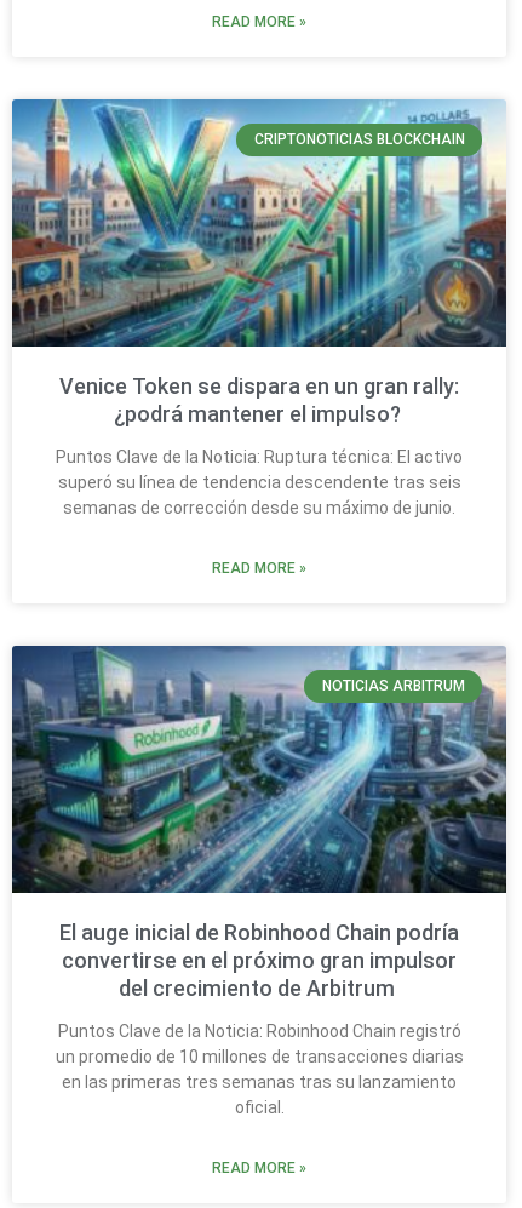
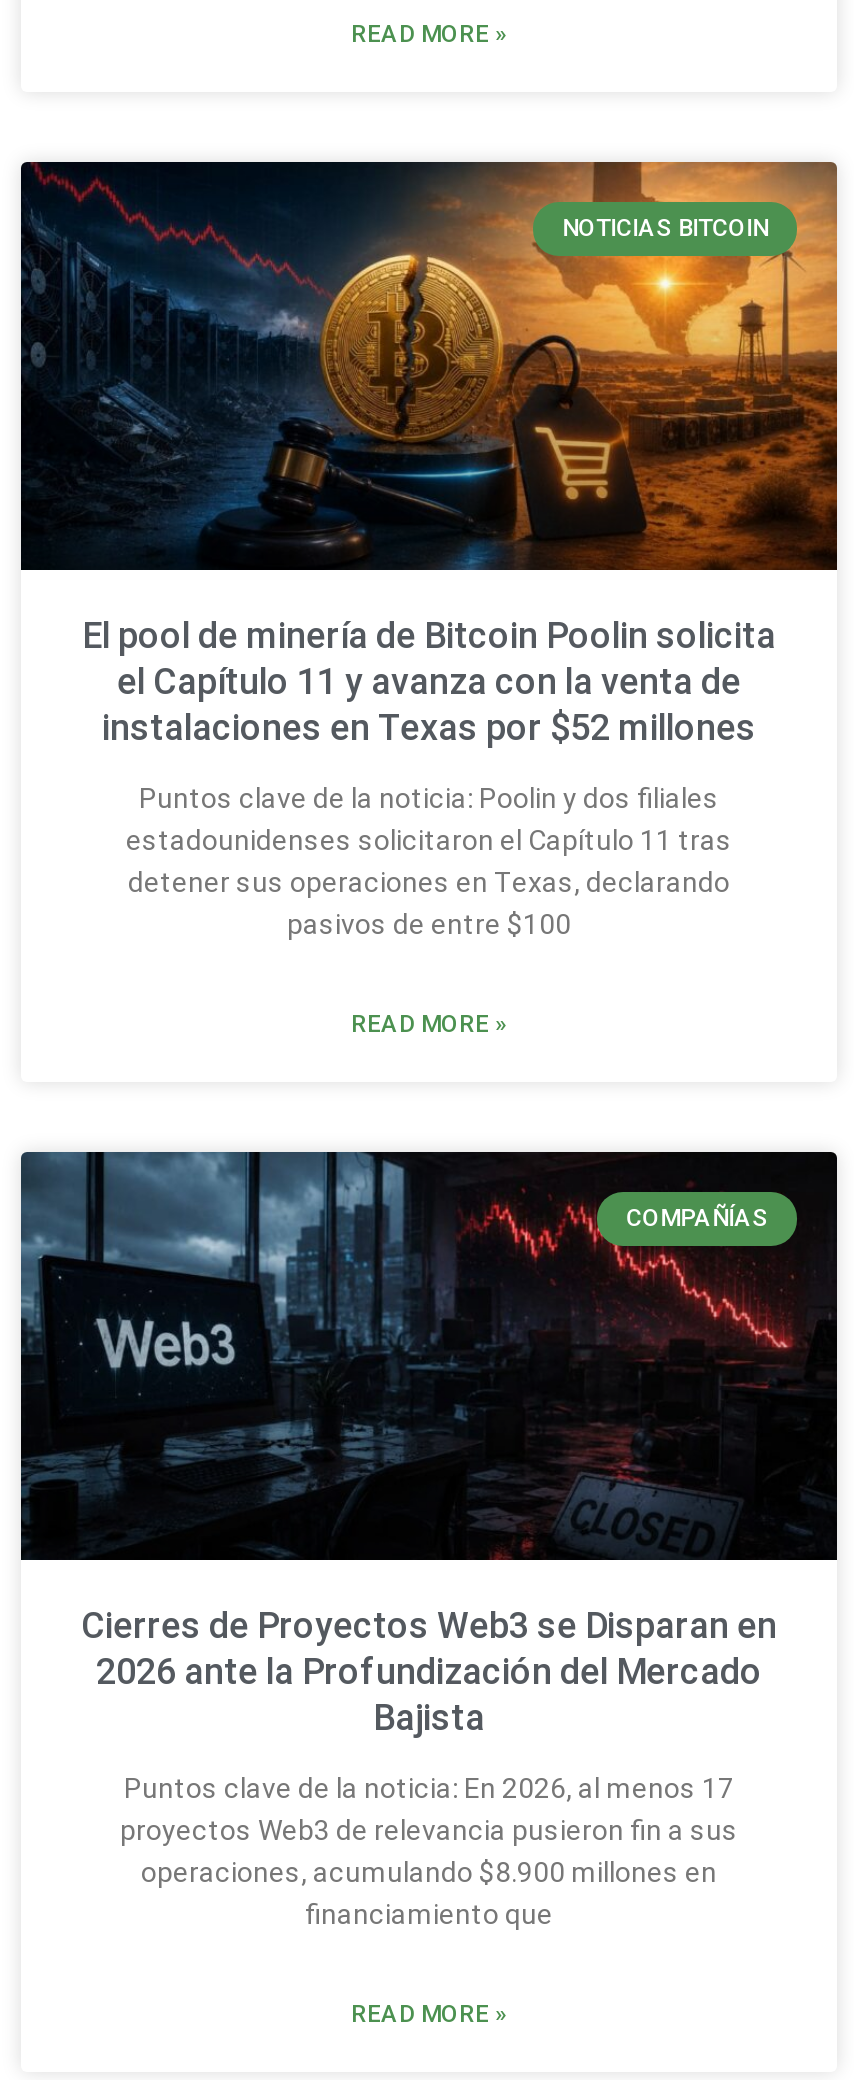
[11,98,506,347] [image] | CRIPTONOTICIAS BLOCKCHAIN -> [19,160,839,572] [image] | NOTICIAS BITCOIN
[59,373,459,427] Venice Token se dispara en un gran rally: | ¿podrá mantener el impulso? -> [82,614,776,748] El pool de minería de Bitcoin Poolin solicita | el Capítulo 11 y avanza con la venta de | instalaciones en Texas por $52 millones
[56,447,463,518] Puntos Clave de la Noticia: Ruptura técnica: El activo | superó su línea de tendencia descendente tras seis | semanas de corrección desde su máximo de junio. -> [126,782,732,940] Puntos clave de la noticia: Poolin y dos filiales | estadounidenses solicitaron el Capítulo 11 tras | detener sus operaciones en Texas, declarando | pasivos de entre $100
[12,645,507,894] [image] | NOTICIAS ARBITRUM -> [21,1150,839,1562] [image] | COMPAÑÍAS
[59,920,459,1001] El auge inicial de Robinhood Chain podría | convertirse en el próximo gran impulsor | del crecimiento de Arbitrum -> [81,1604,777,1738] Cierres de Proyectos Web3 se Disparan en | 2026 ante la Profundización del Mercado | Bajista
[55,1022,463,1117] Puntos Clave de la Noticia: Robinhood Chain registró | un promedio de 10 millones de transacciones diarias | en las primeras tres semanas tras su lanzamiento | oficial. -> [120,1772,738,1930] Puntos clave de la noticia: En 2026, al menos 17 | proyectos Web3 de relevancia pusieron fin a sus | operaciones, acumulando $8.900 millones en | financiamiento que

